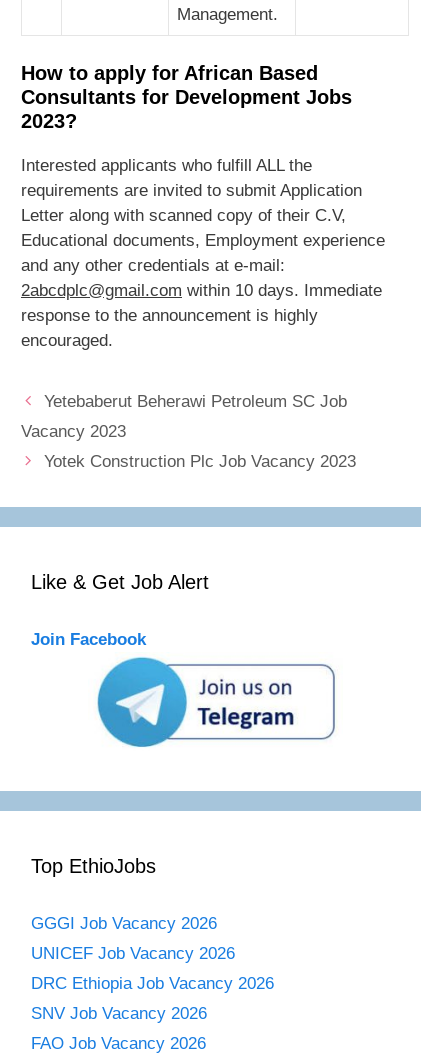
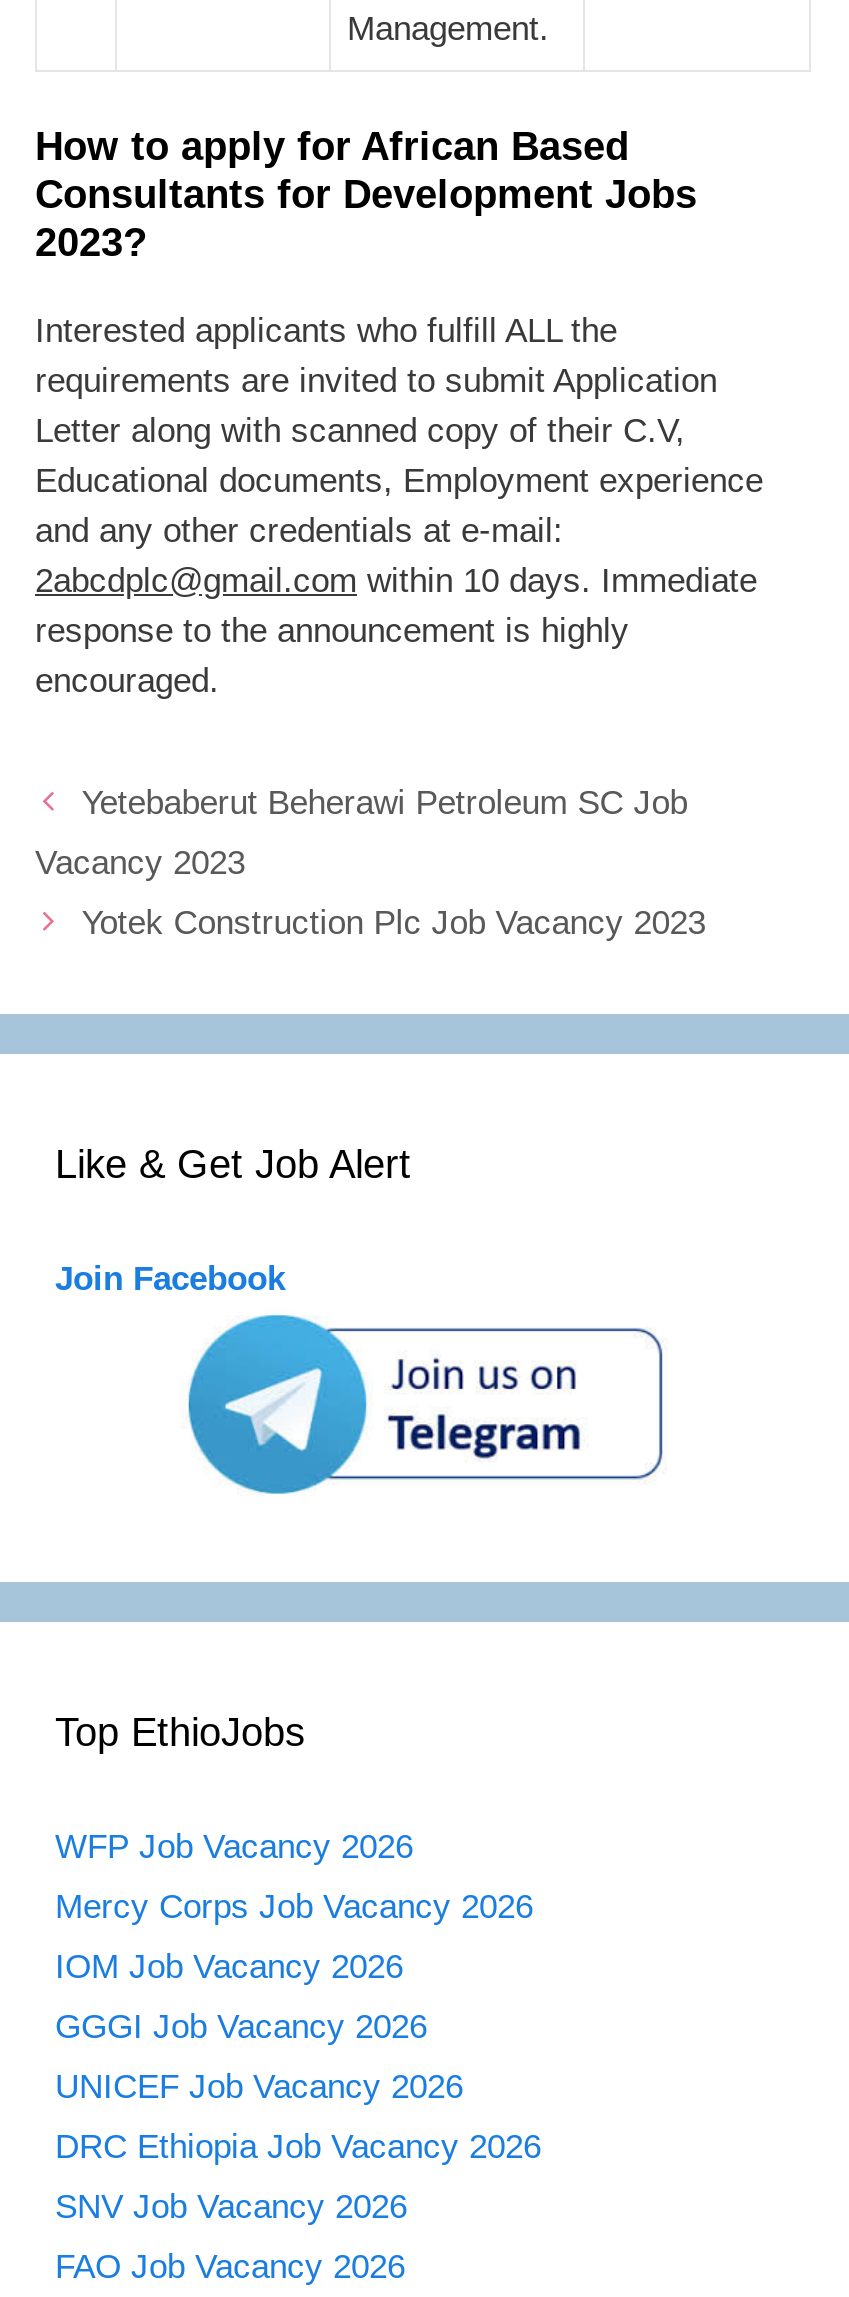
none -> [55,1828,533,1986] WFP Job Vacancy 2026 | Mercy Corps Job Vacancy 2026 | IOM Job Vacancy 2026

